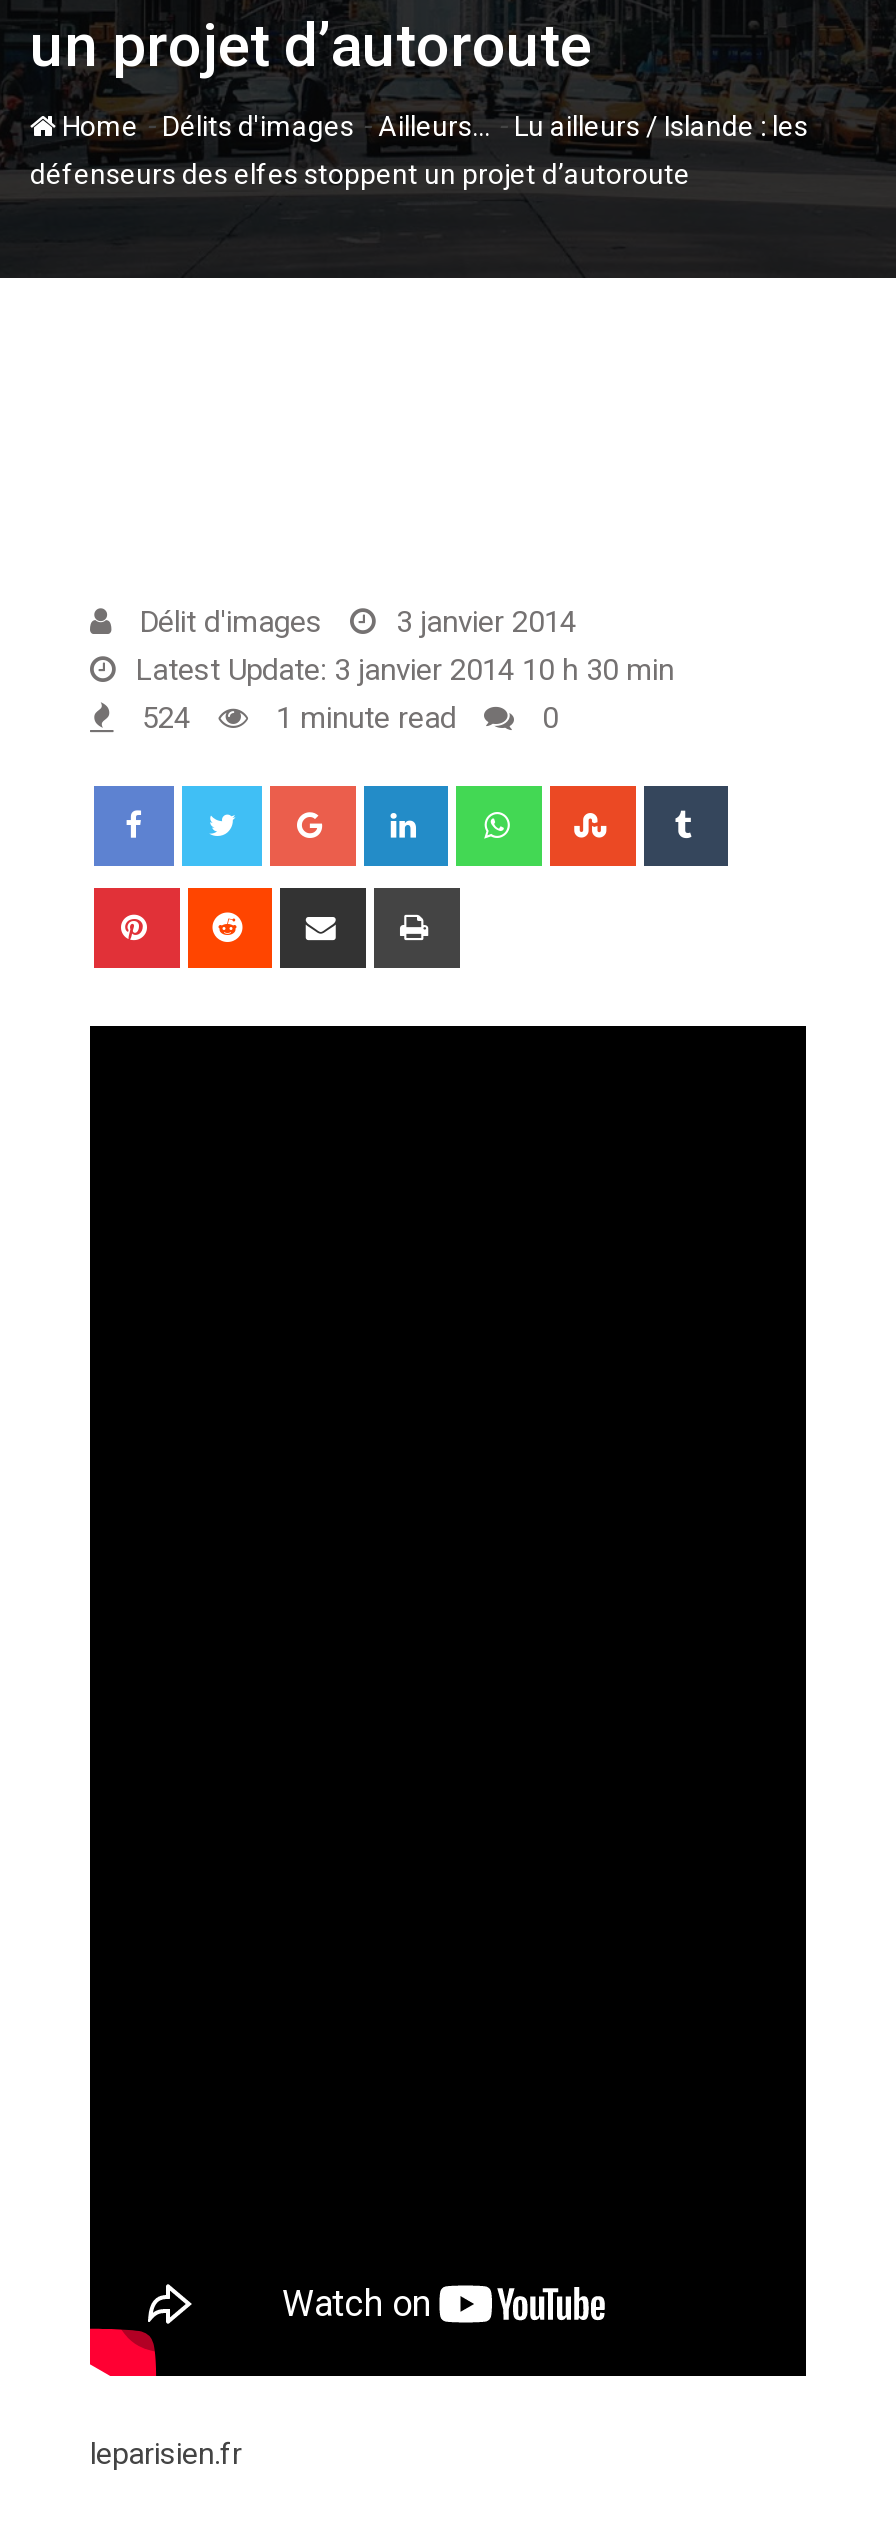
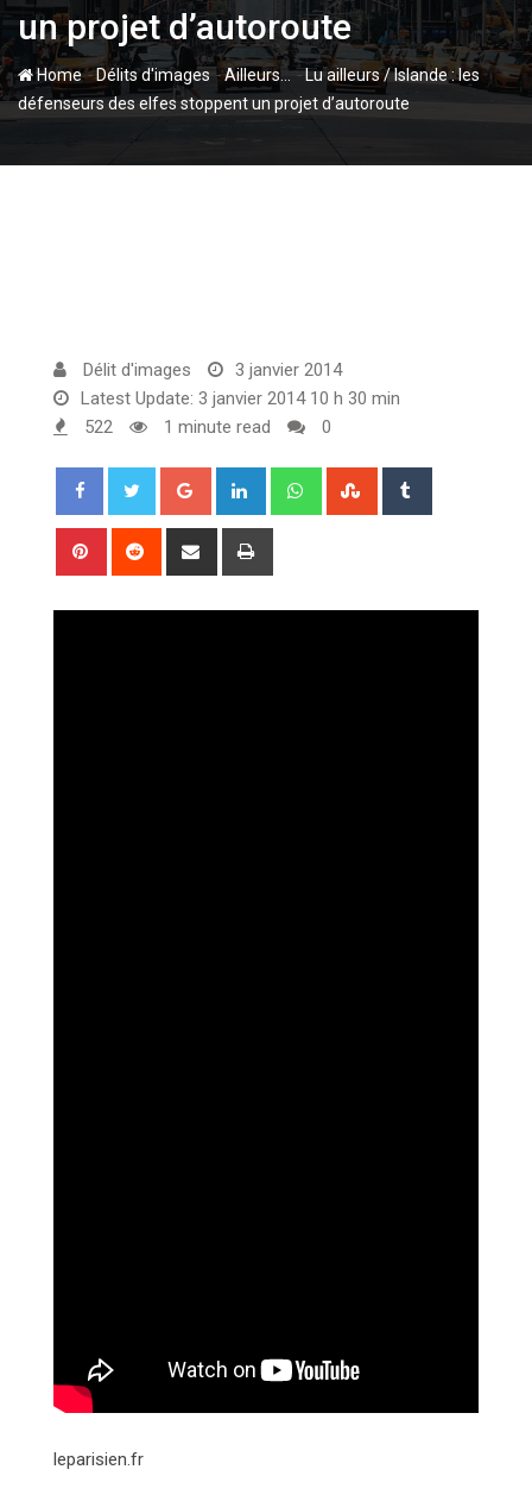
[134,700,190,736] 524 -> [80,416,113,437] 522

